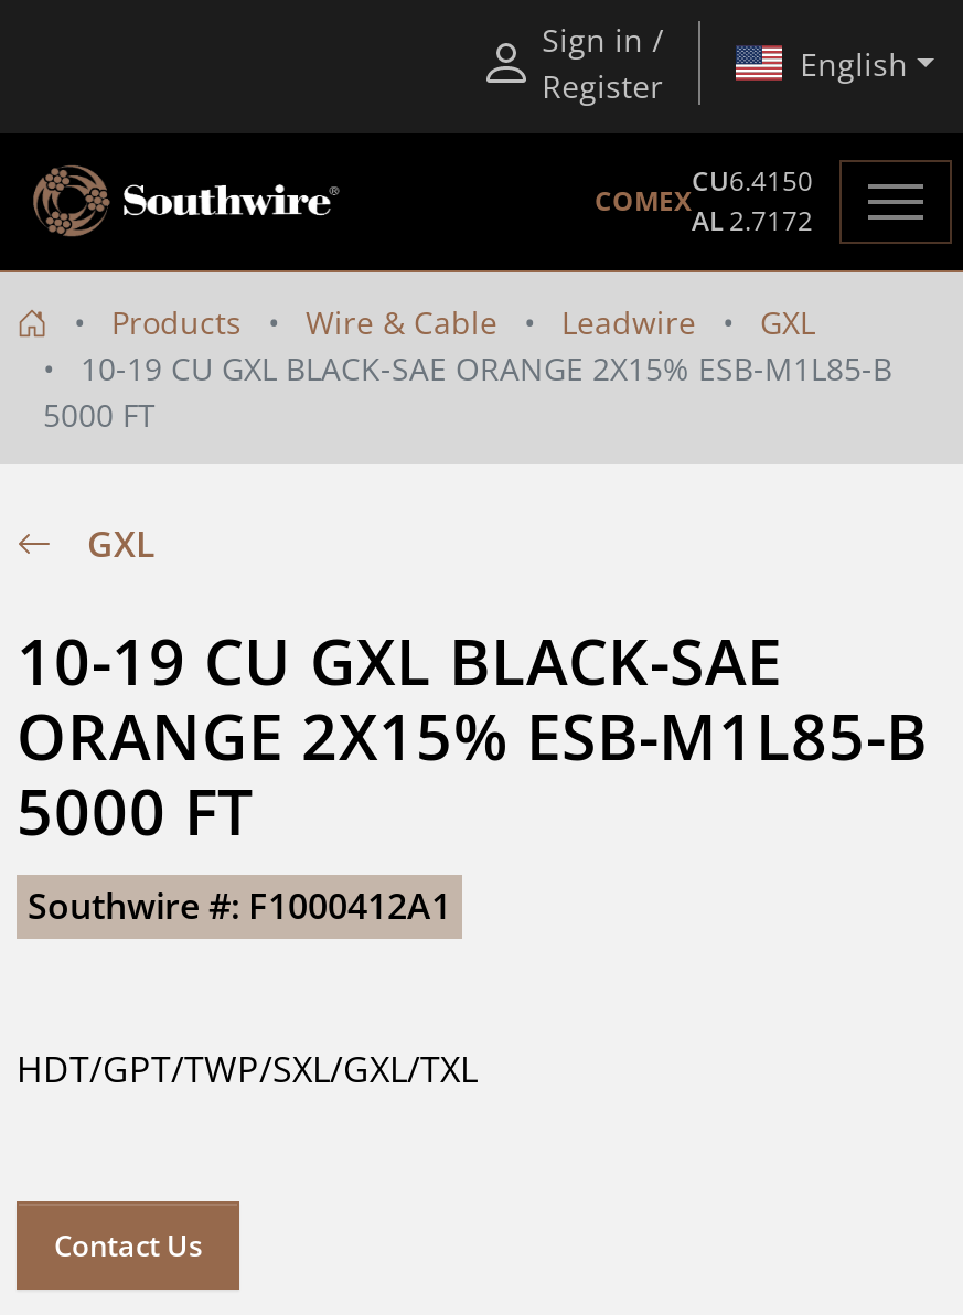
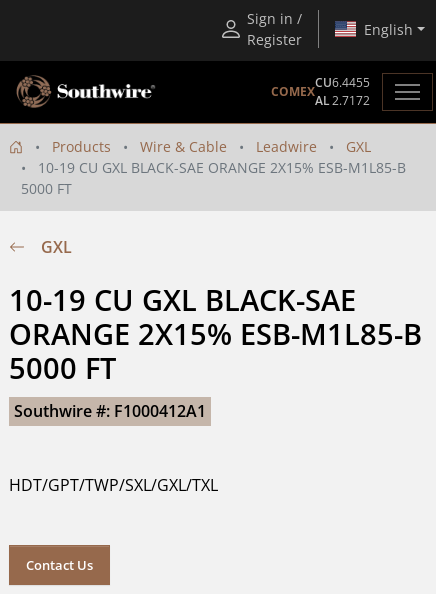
[692,162,813,200] CU6.4150 -> [315,74,370,91] CU6.4455

